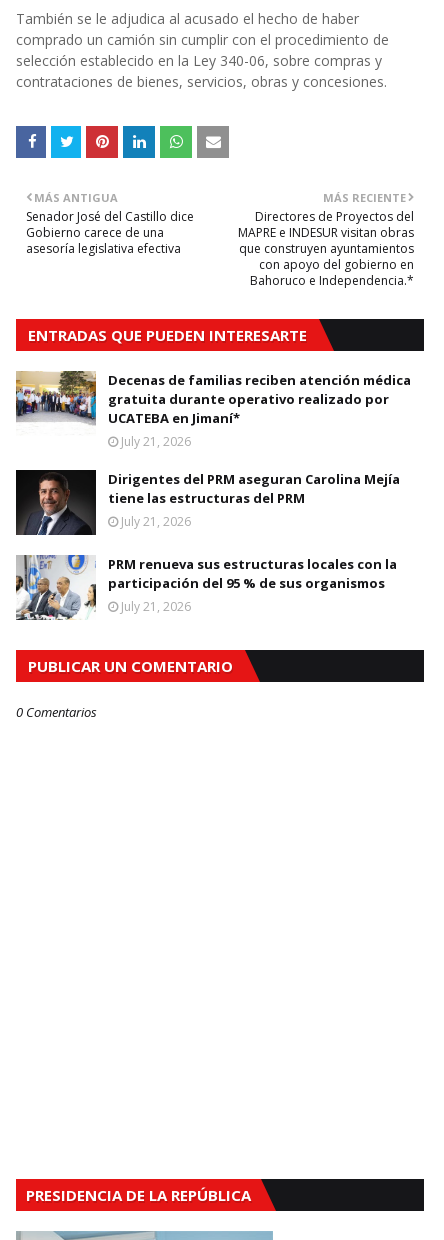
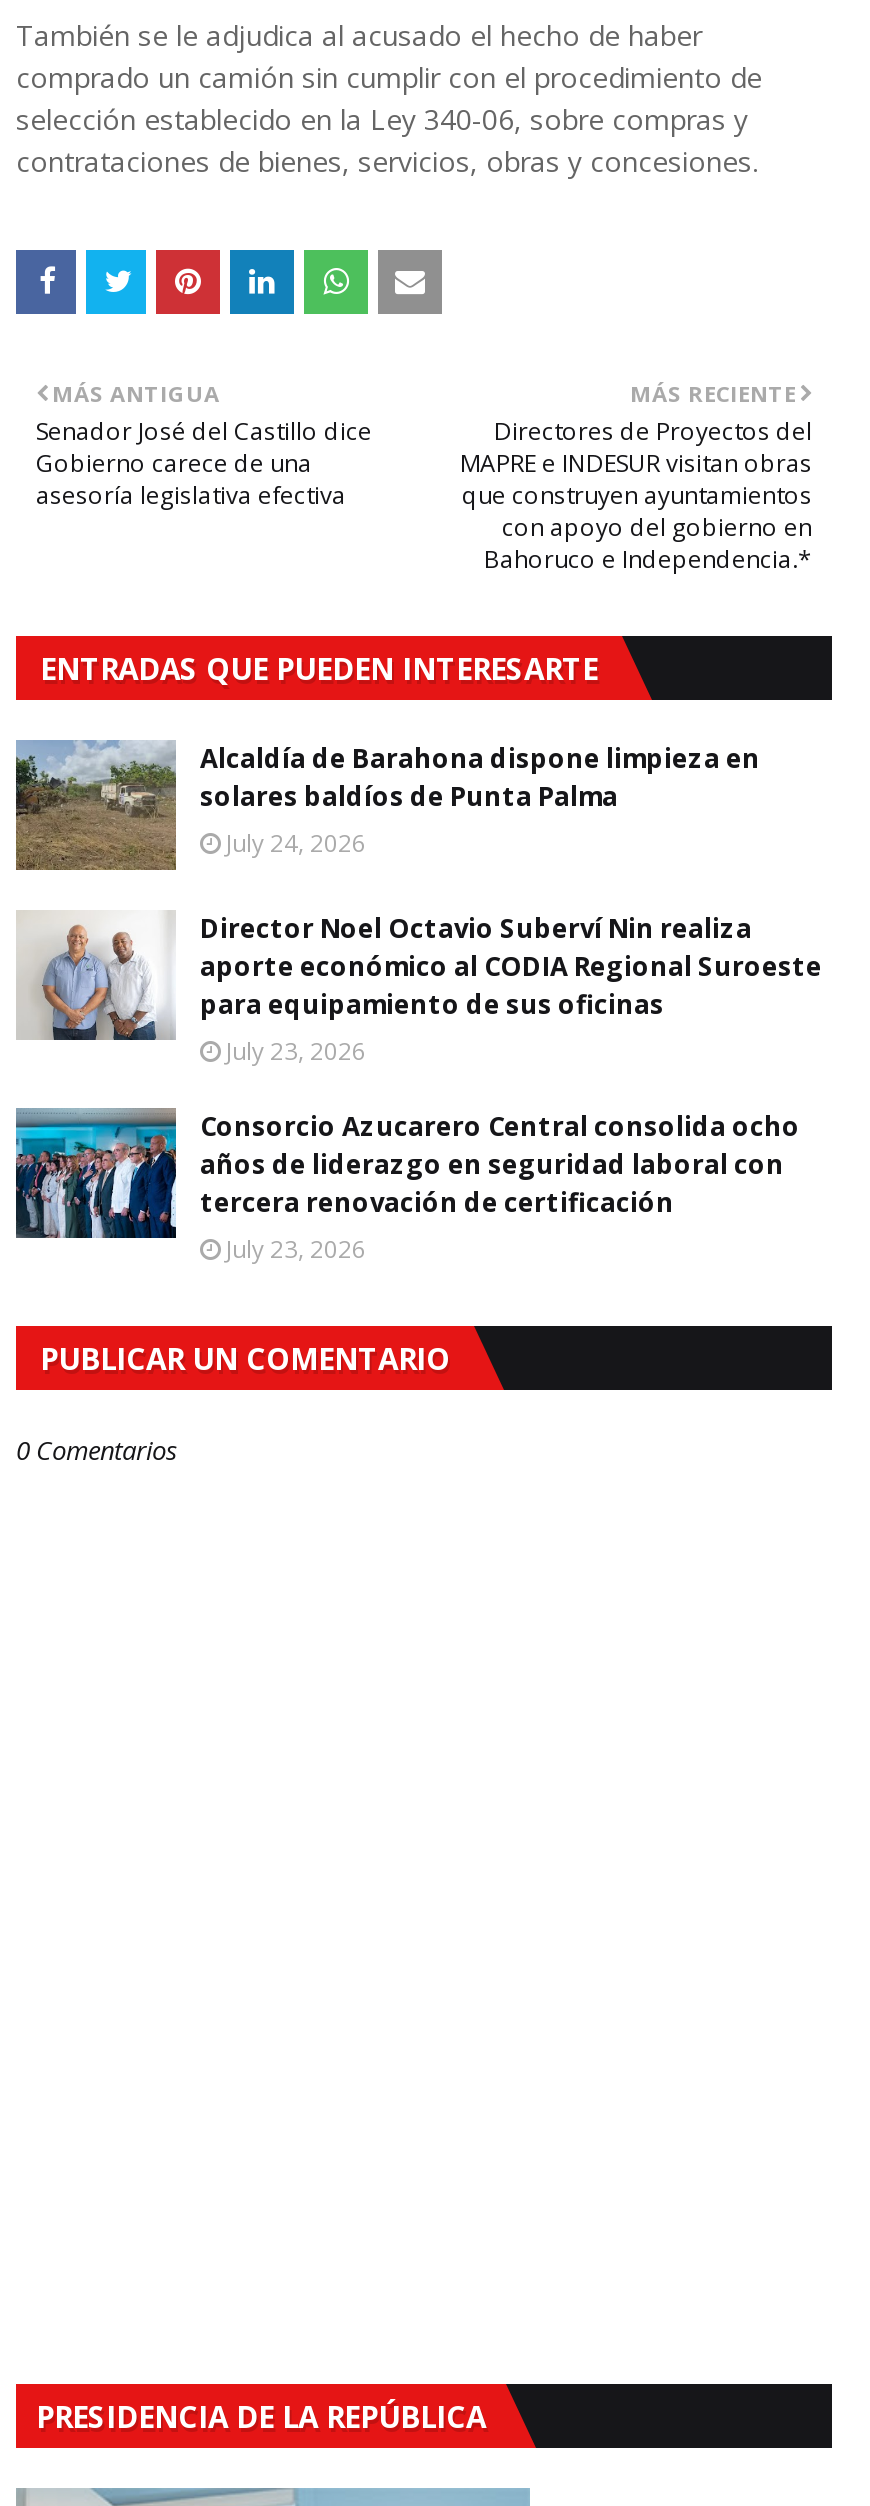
[15,370,411,450] [image] | Decenas de familias reciben atención médica | gratuita durante operativo realizado por | UCATEBA en Jimaní* | July 21, 2026 -> [14,740,760,872] [image] | Alcaldía de Barahona dispone limpieza en | solares baldíos de Punta Palma | July 24, 2026
[15,457,400,536] [image] | Dirigentes del PRM aseguran Carolina Mejía | tiene las estructuras del PRM | July 21, 2026 -> [16,910,822,1068] [image] | Director Noel Octavio Suberví Nin realiza | aporte económico al CODIA Regional Suroeste | para equipamiento de sus oficinas | July 23, 2026
[15,554,397,620] [image] | PRM renueva sus estructuras locales con la | participación del 95 % de sus organismos | July 21, 2026 -> [14,1108,800,1266] [image] | Consorcio Azucarero Central consolida ocho | años de liderazgo en seguridad laboral con | tercera renovación de certificación | July 23, 2026

